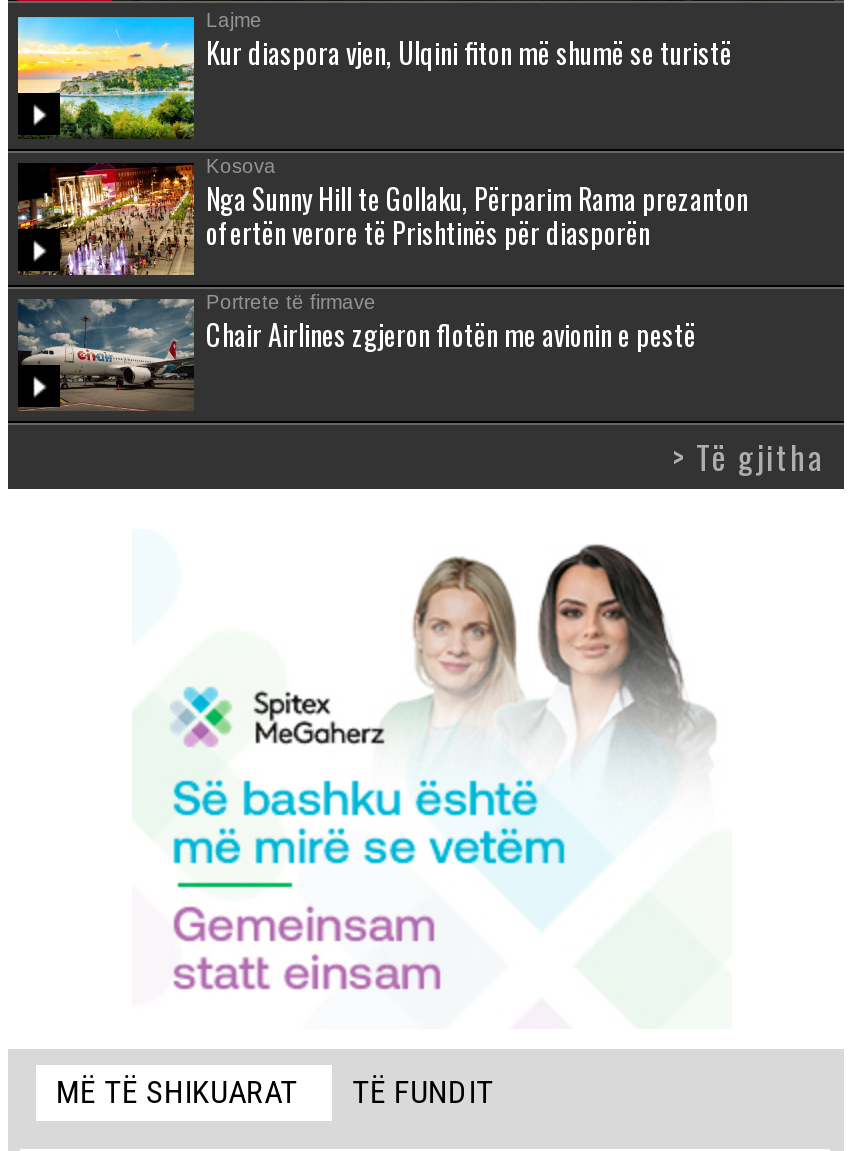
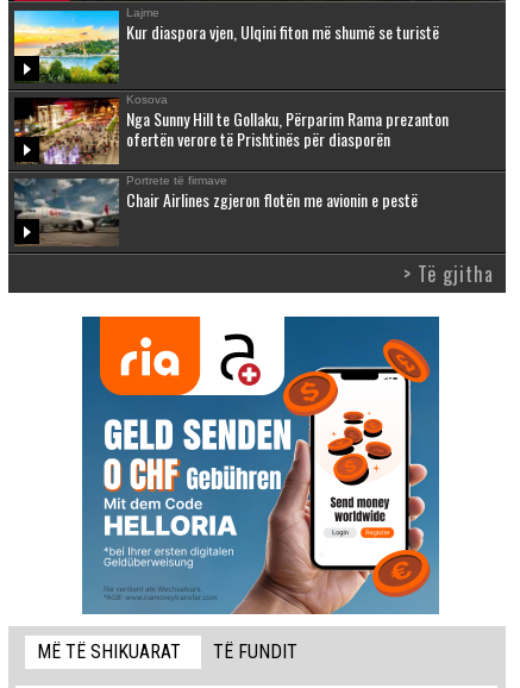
[132,530,732,1030] [image] -> [81,315,440,615] [image]

